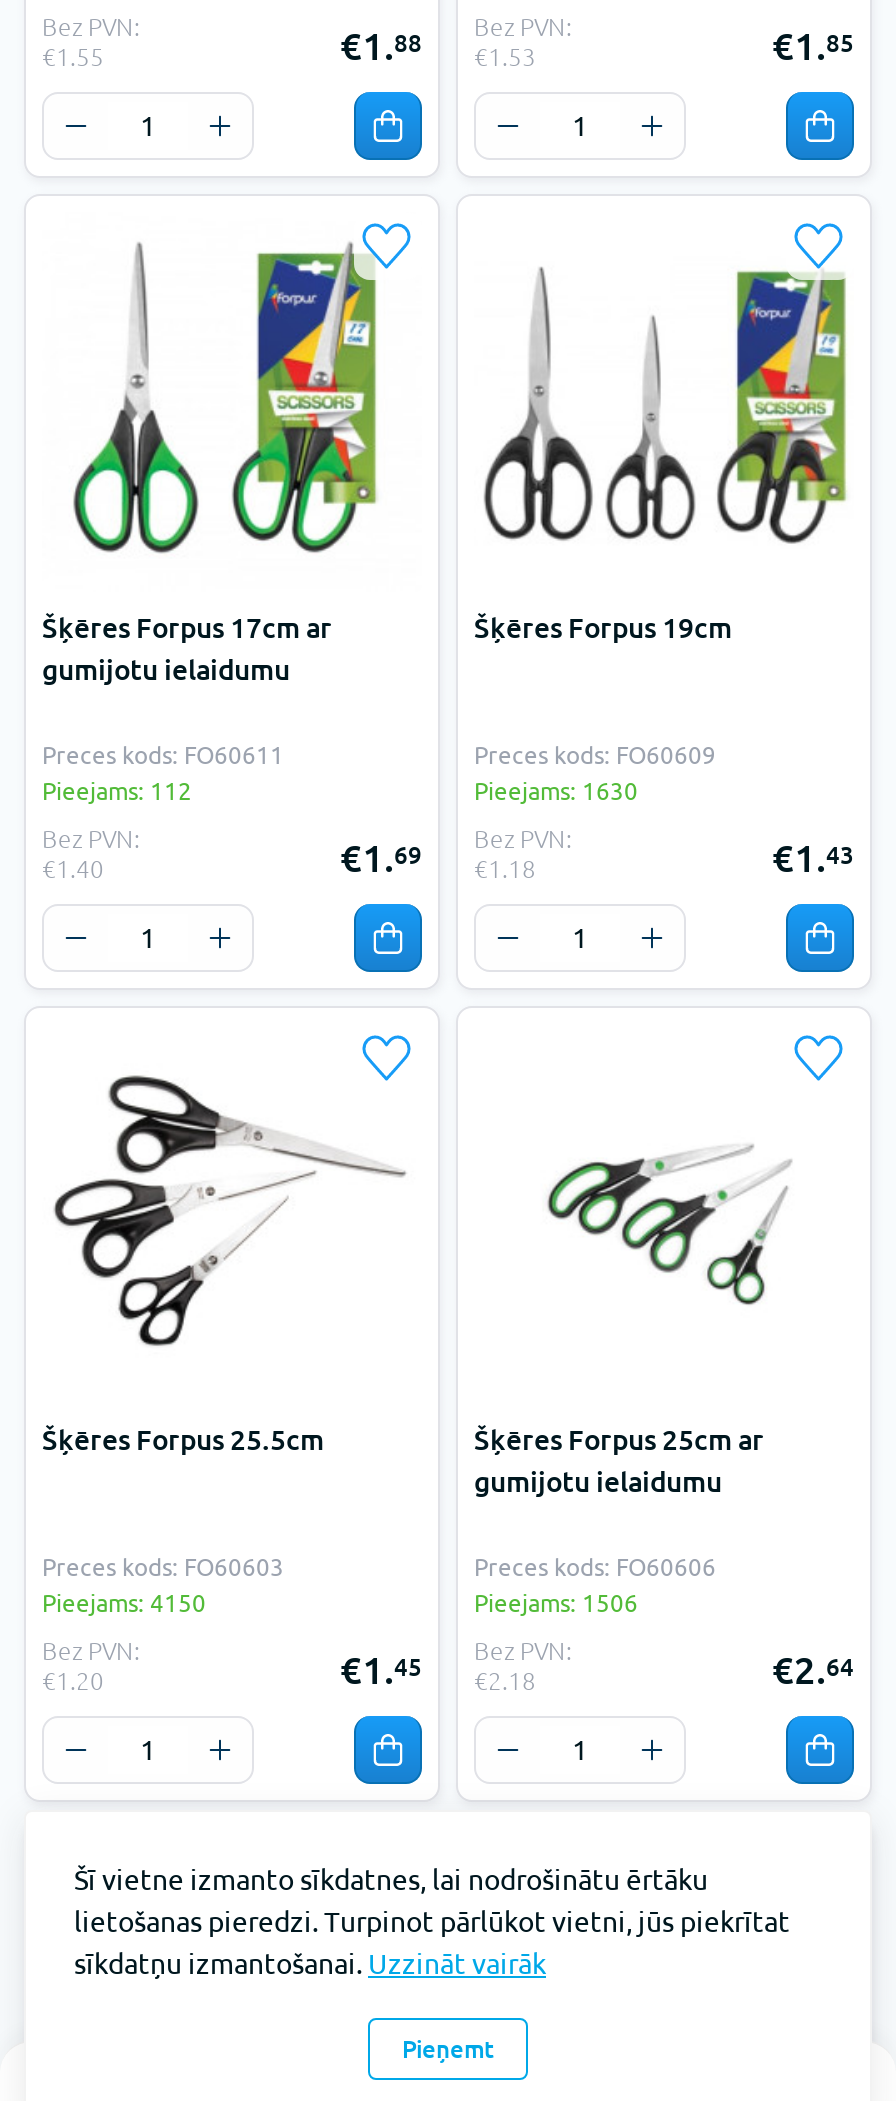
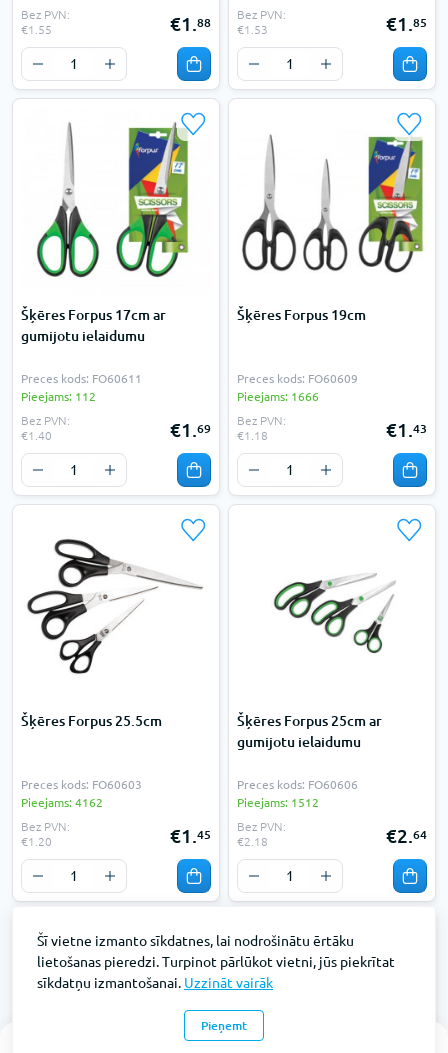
[474,778,638,804] Pieejams: 1630 -> [237,390,319,403] Pieejams: 1666
[42,1590,206,1616] Pieejams: 4150 -> [21,796,103,809] Pieejams: 4162
[474,1590,638,1616] Pieejams: 1506 -> [237,796,319,809] Pieejams: 1512

